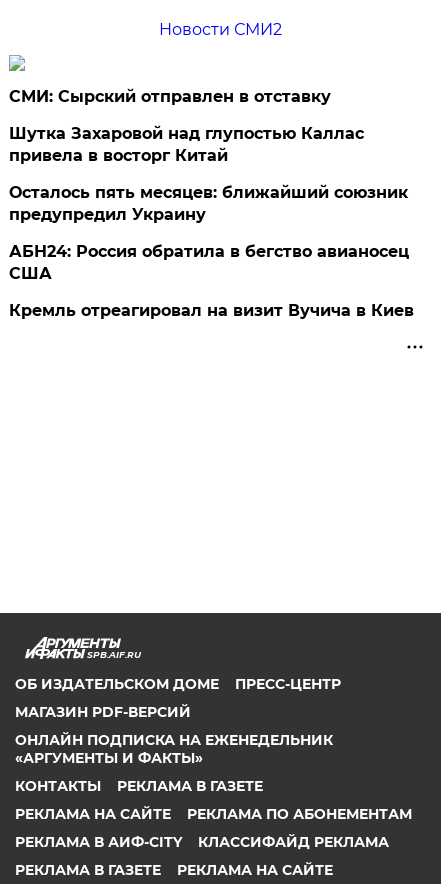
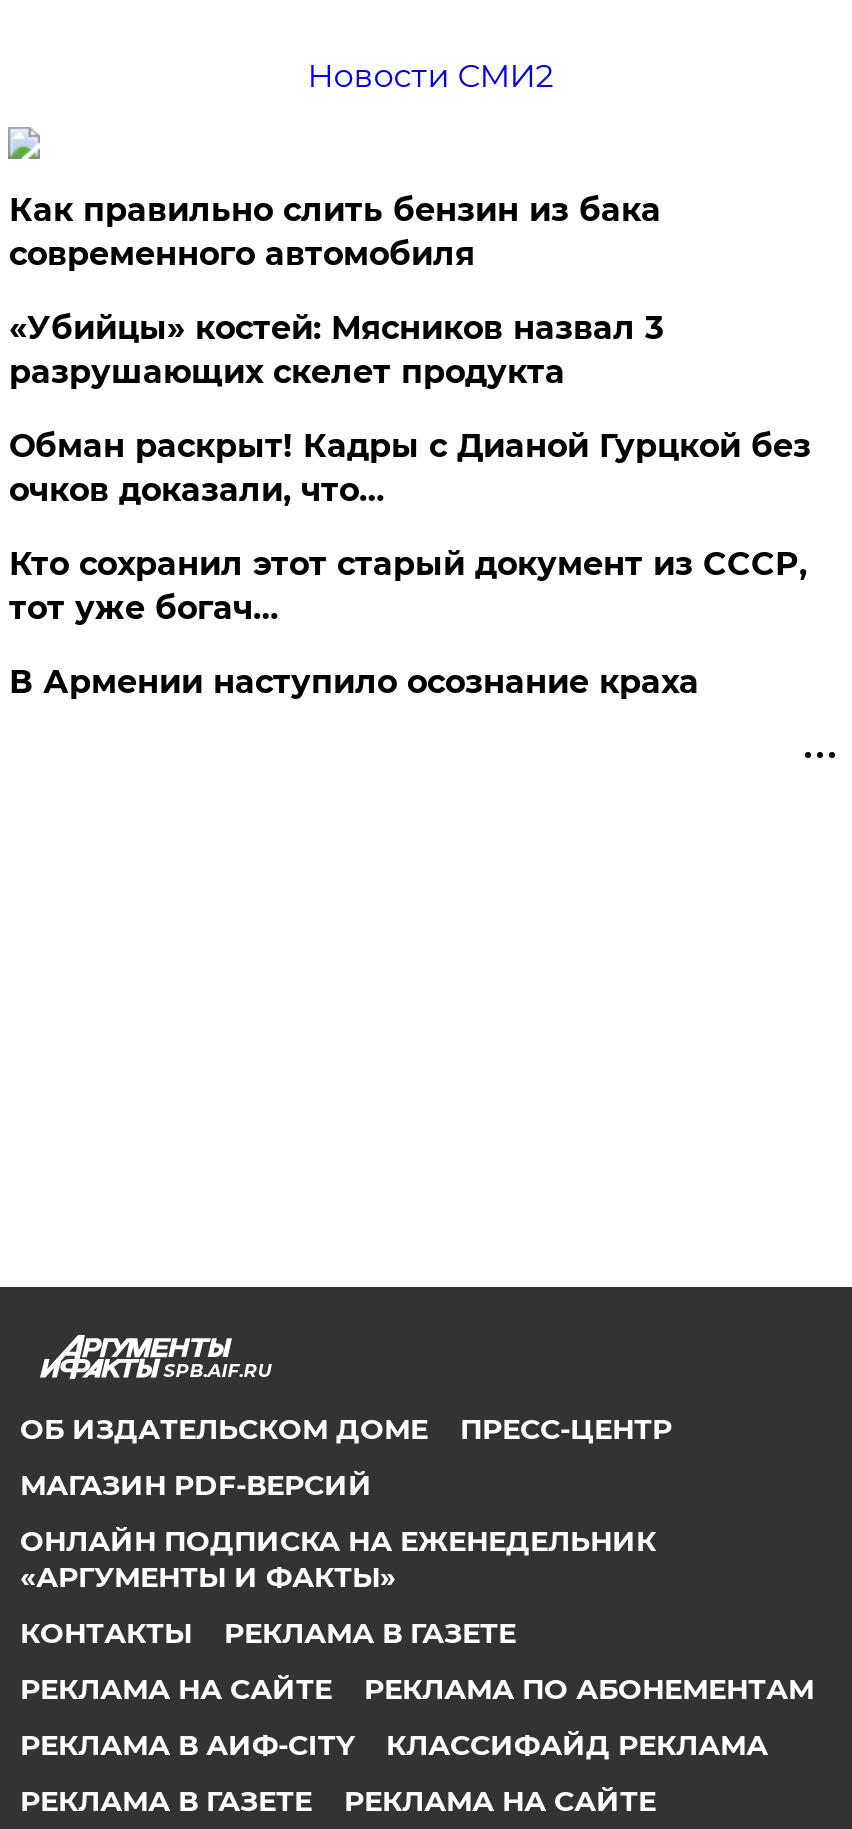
[9,87,331,106] СМИ: Сырский отправлен в отставку -> [9,191,661,273] Как правильно слить бензин из бака | современного автомобиля
[9,124,364,165] Шутка Захаровой над глупостью Каллас | привела в восторг Китай -> [9,309,663,391] «Убийцы» костей: Мясников назвал 3 | разрушающих скелет продукта
[9,183,408,224] Осталось пять месяцев: ближайший союзник | предупредил Украину -> [9,427,811,509] Обман раскрыт! Кадры с Дианой Гурцкой без | очков доказали, что…
[9,242,409,283] АБН24: Россия обратила в бегство авианосец | США -> [9,545,807,627] Кто сохранил этот старый документ из СССР, | тот уже богач…
[9,301,414,320] Кремль отреагировал на визит Вучича в Киев -> [9,663,699,701] В Армении наступило осознание краха

